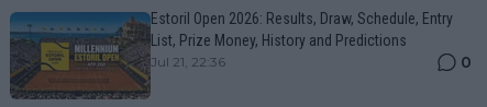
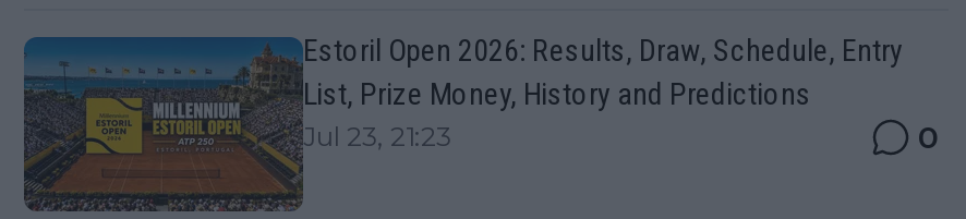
[151,54,225,70] Jul 21, 22:36 -> [303,120,451,153] Jul 23, 21:23

